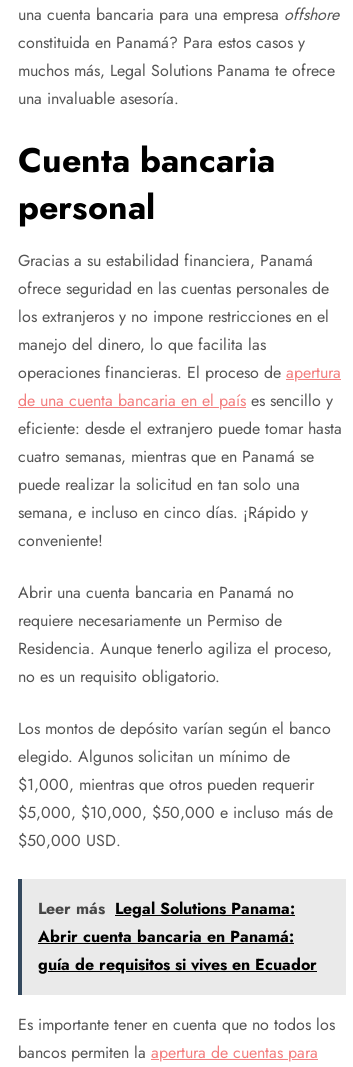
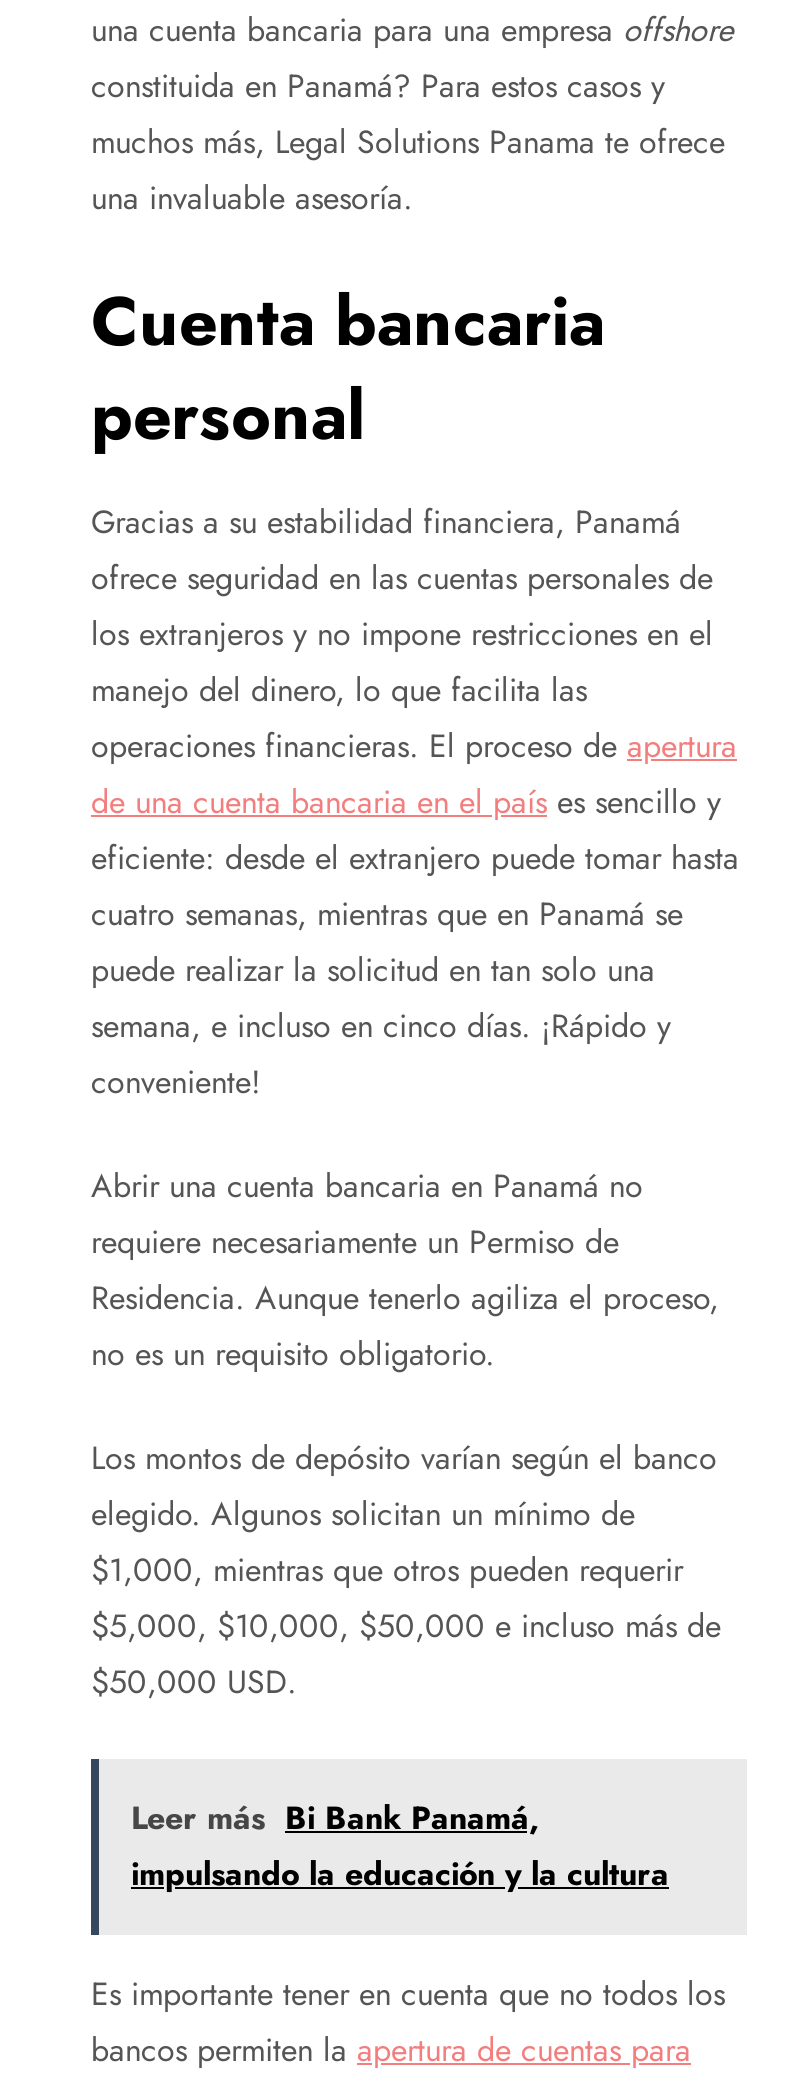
[38,897,317,976] Leer más Legal Solutions Panama: | Abrir cuenta bancaria en Panamá: | guía de requisitos si vives en Ecuador -> [131,1794,669,1896] Leer más Bi Bank Panamá, | impulsando la educación y la cultura

